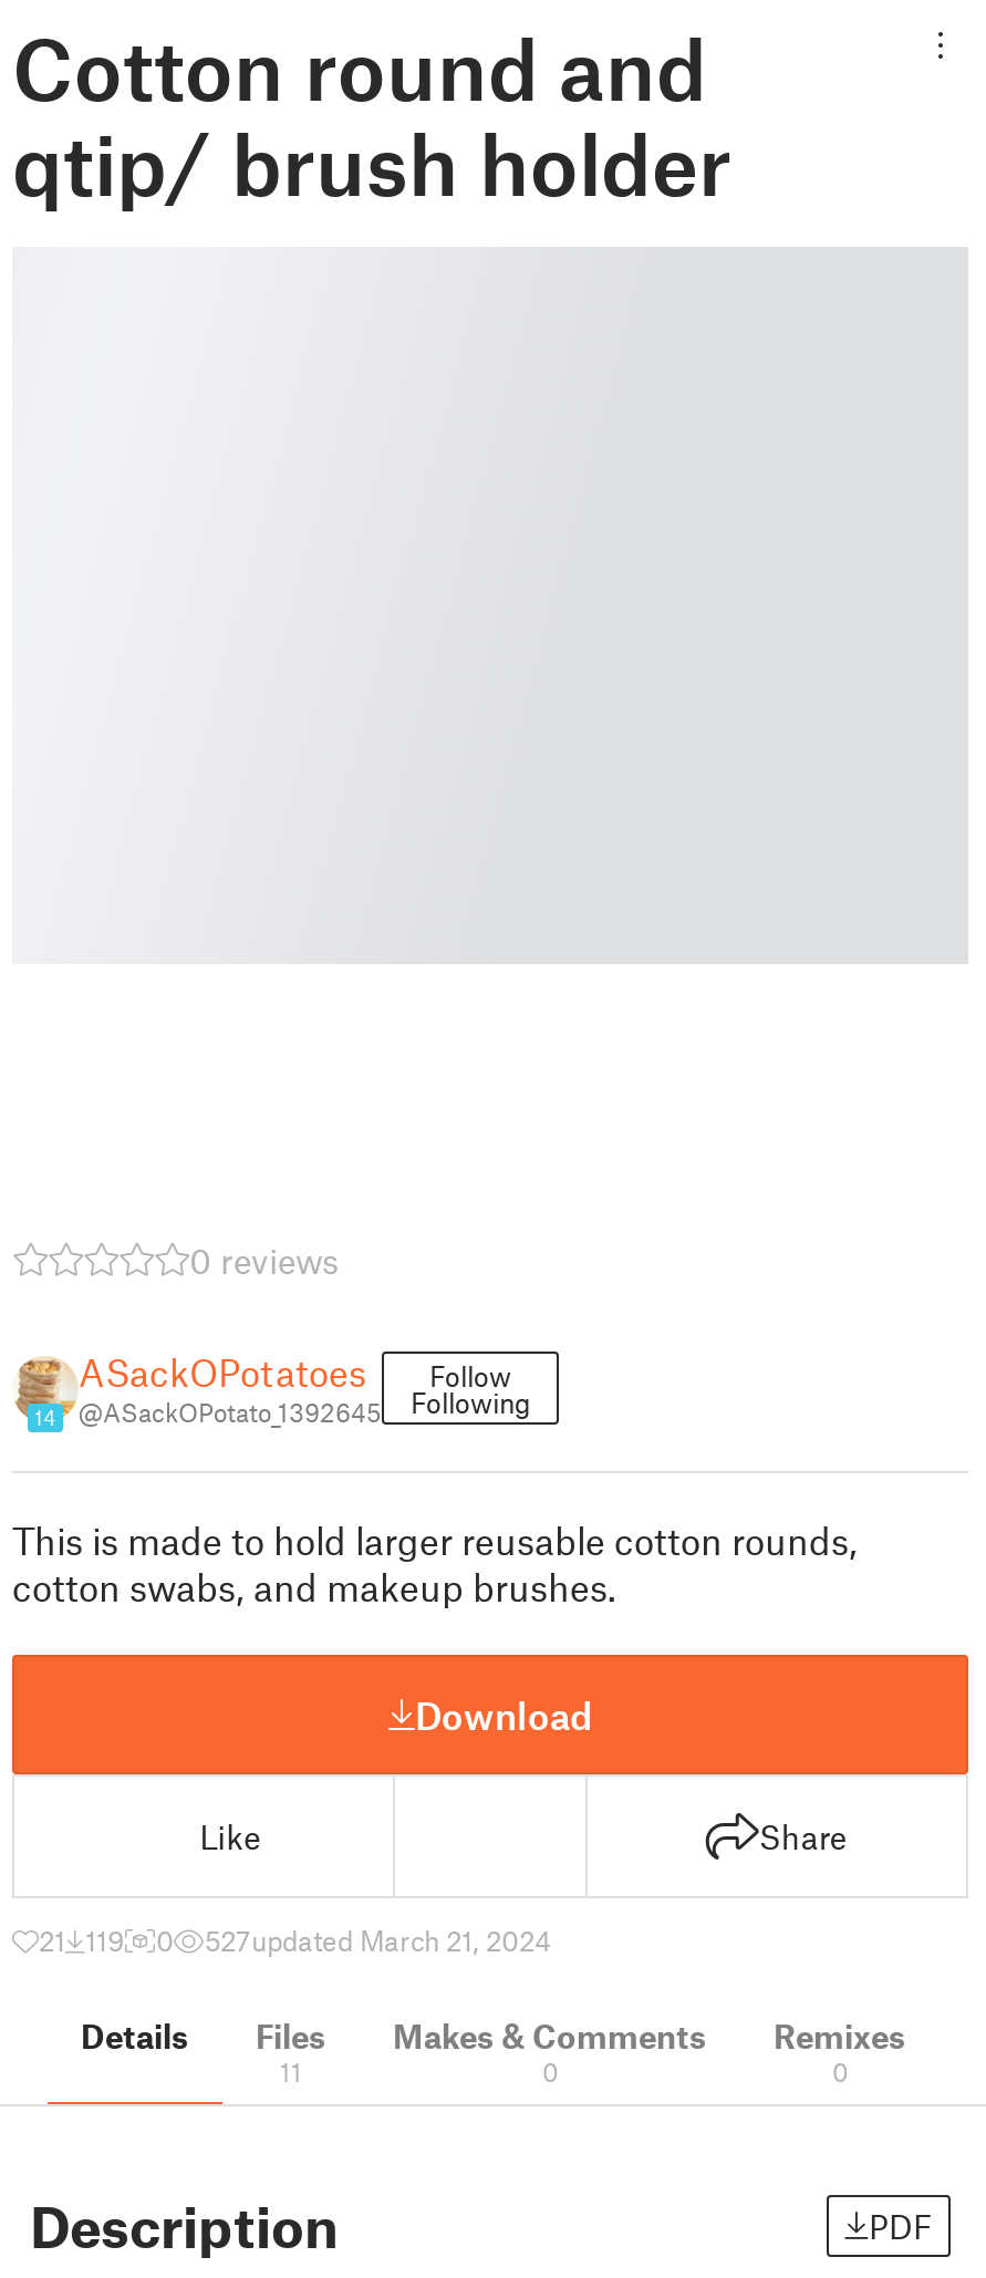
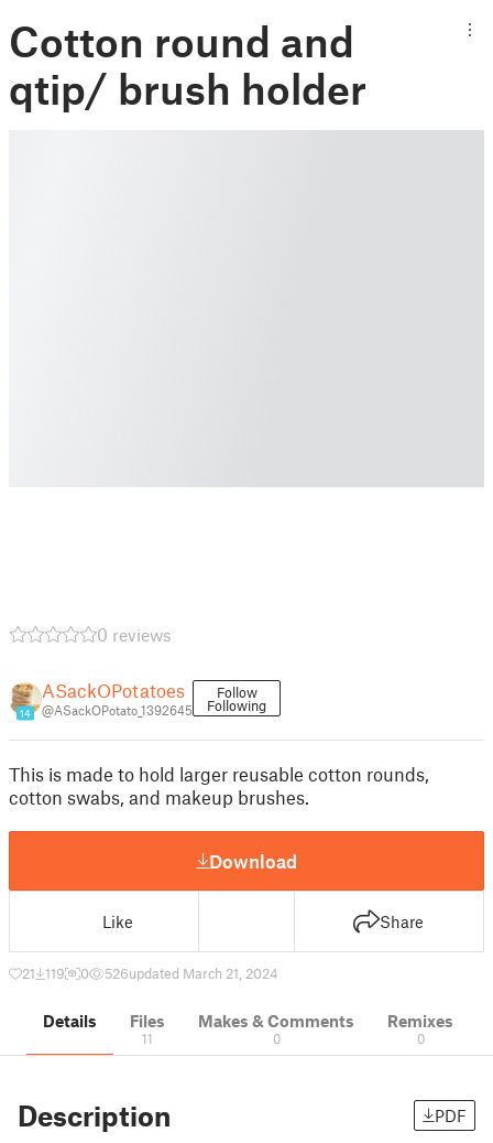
[205,1923,552,1958] 527updated March 21, 2024 -> [105,964,278,982] 526updated March 21, 2024

